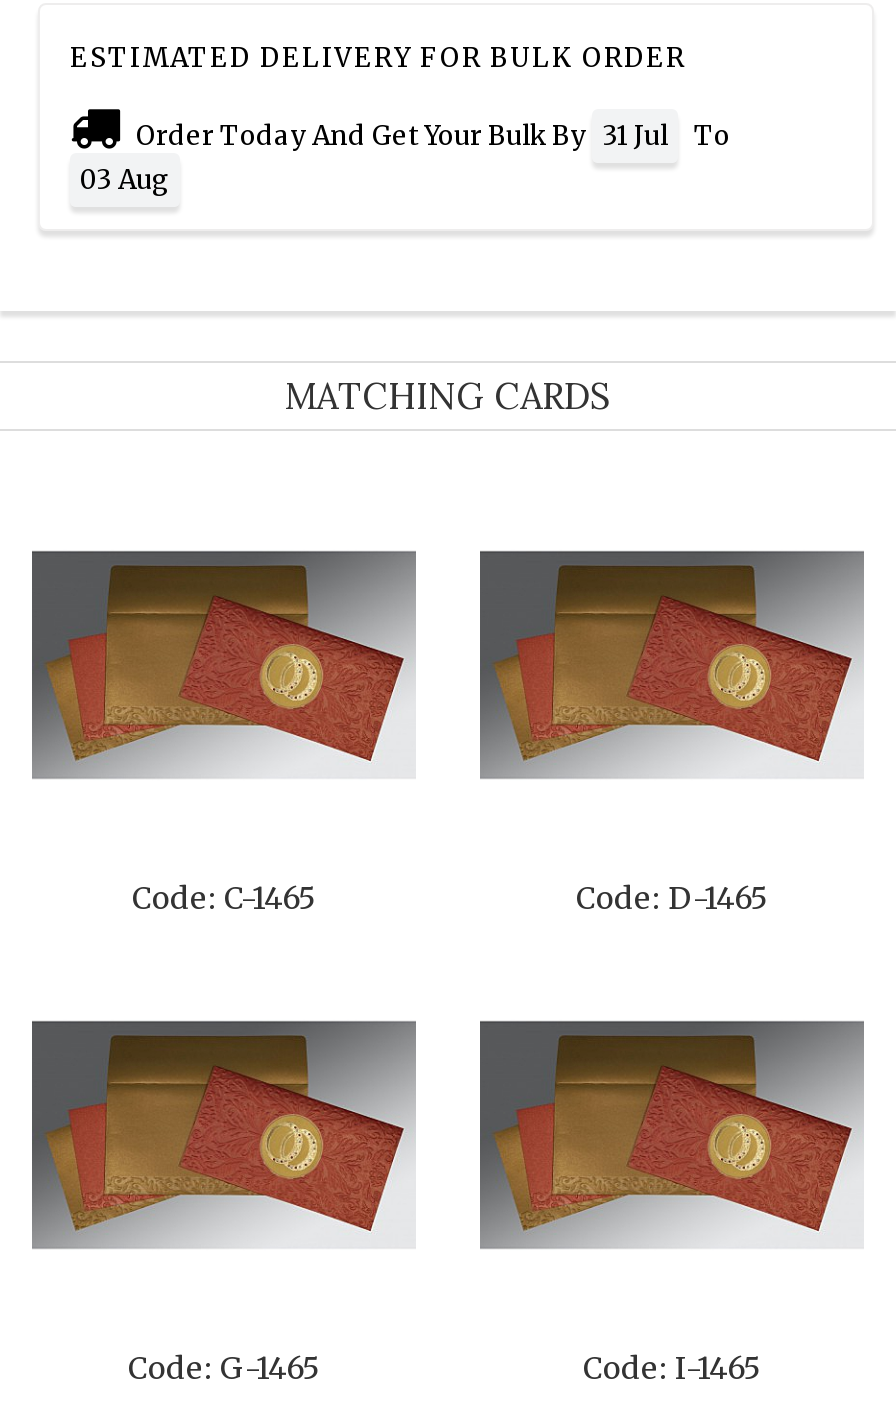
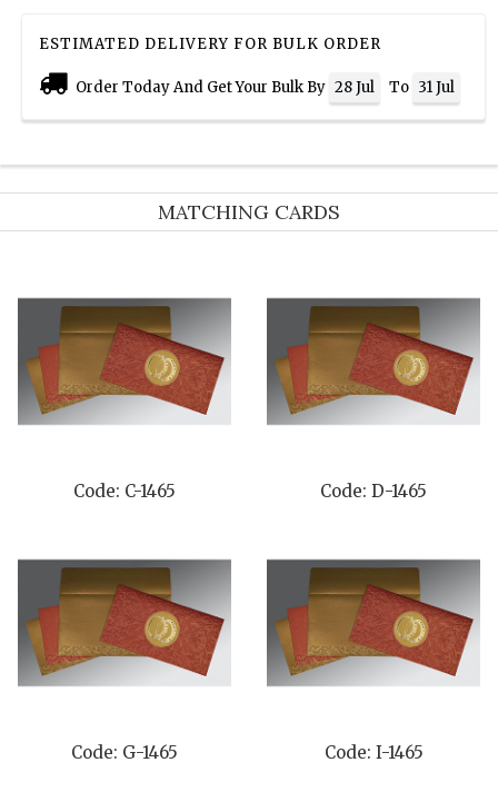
[80,119,730,197] Order Today And Get Your Bulk By 31 Jul To | 03 Aug -> [72,78,455,97] Order Today And Get Your Bulk By 28 Jul To 31 Jul

